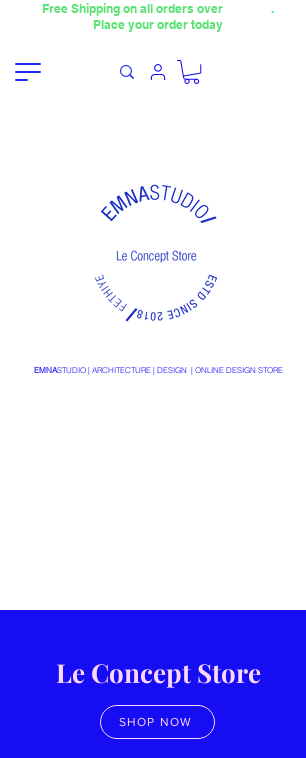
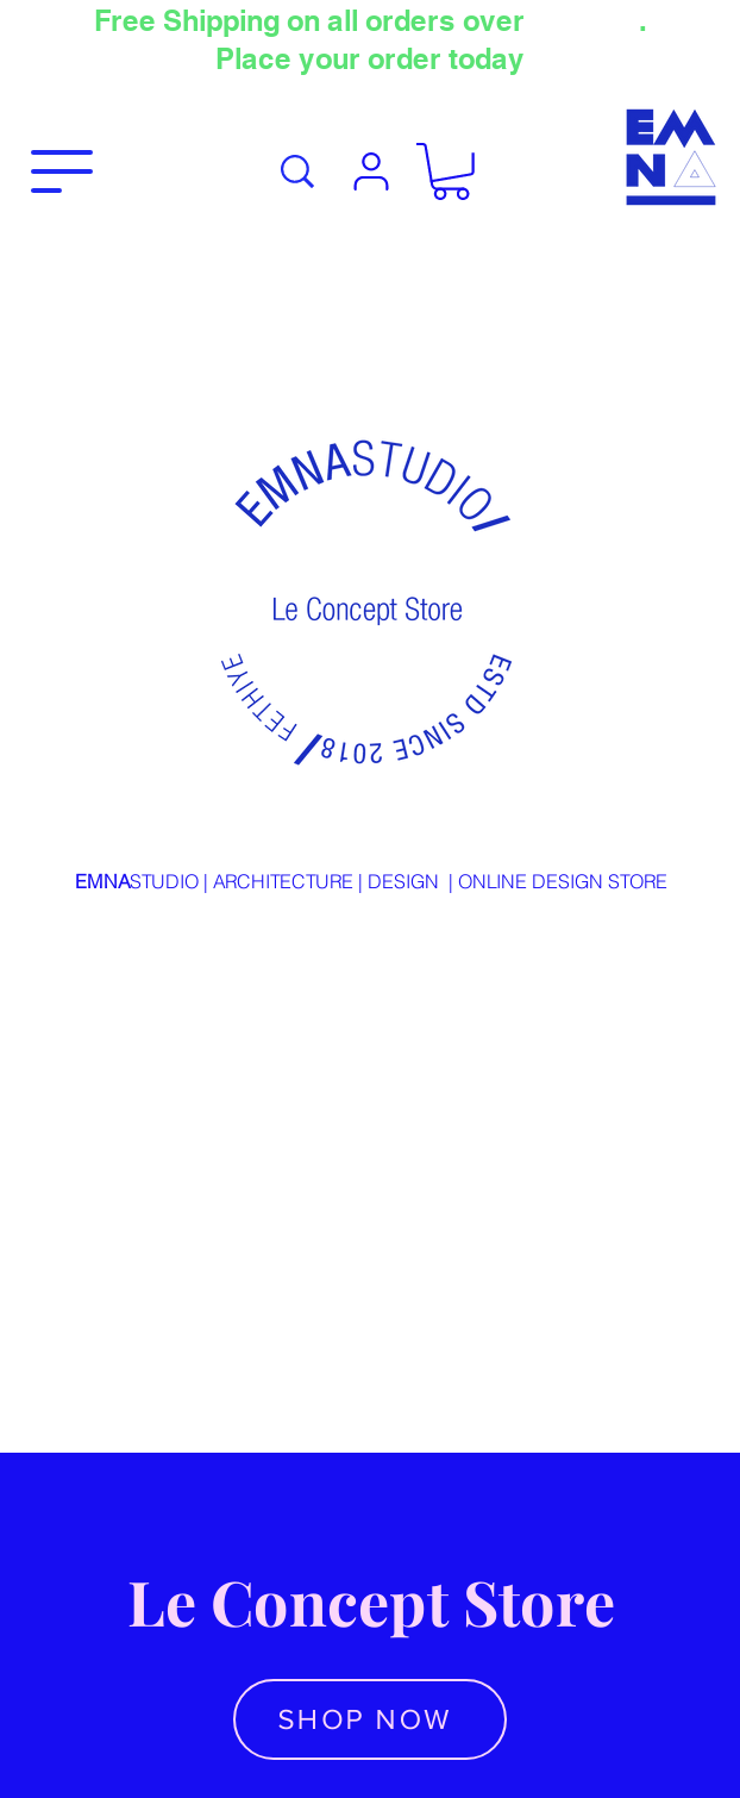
none -> [623,107,719,207] [image]

